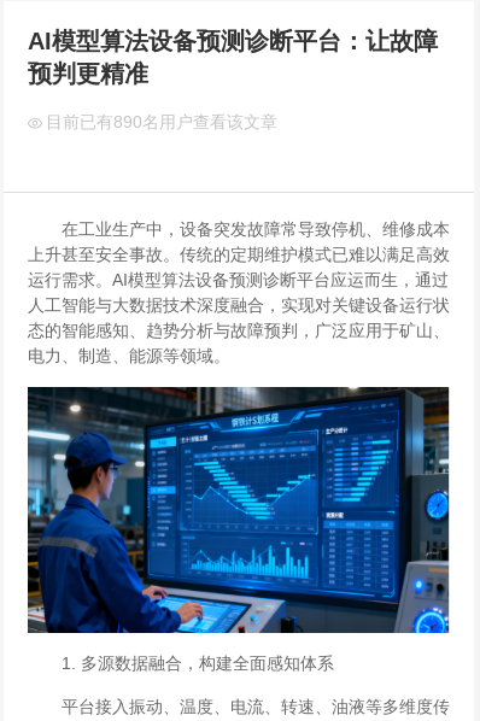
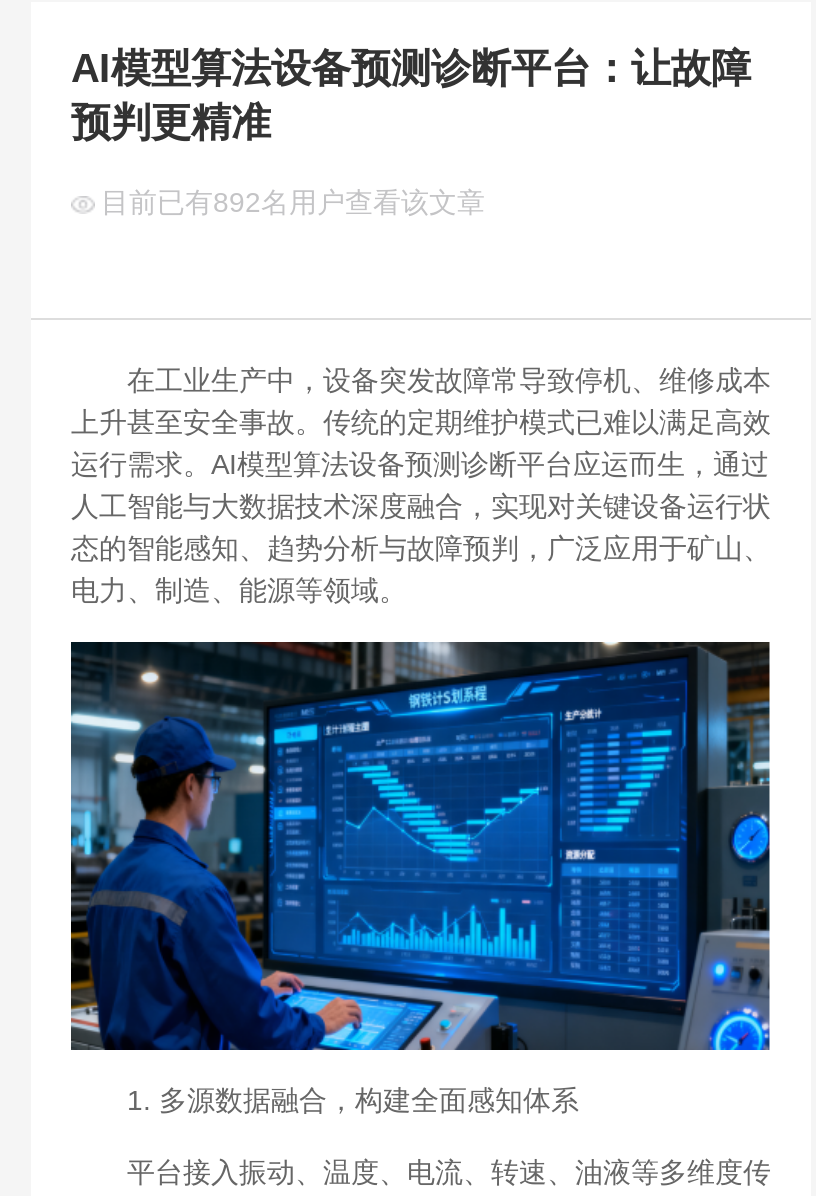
[46,112,277,131] 目前已有890名用户查看该文章 -> [101,186,485,218] 目前已有892名用户查看该文章

